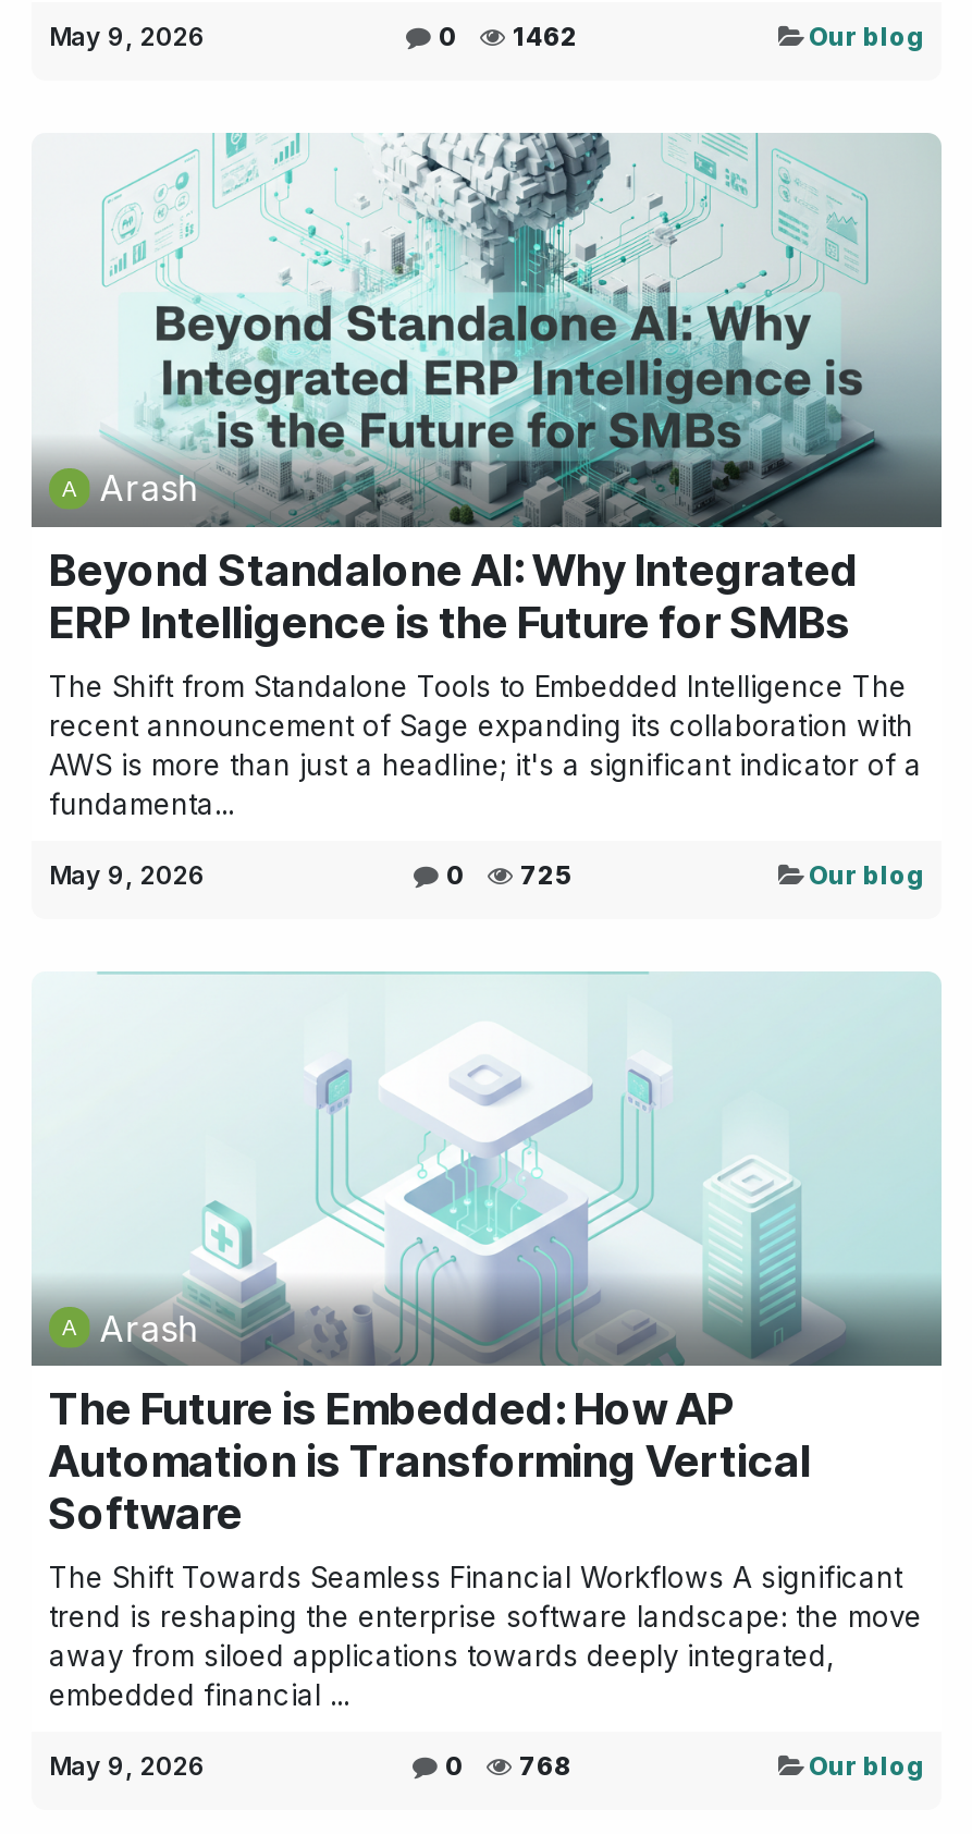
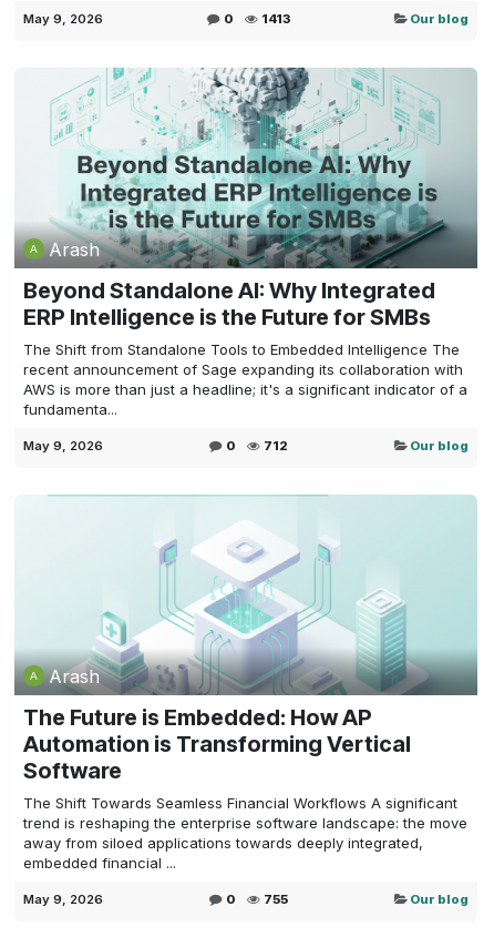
[439,22,578,52] 0 1462 -> [224,11,290,27] 0 1413
[446,861,570,891] 0 725 -> [226,438,288,454] 0 712
[445,1752,571,1783] 0 768 -> [226,892,288,908] 0 755

